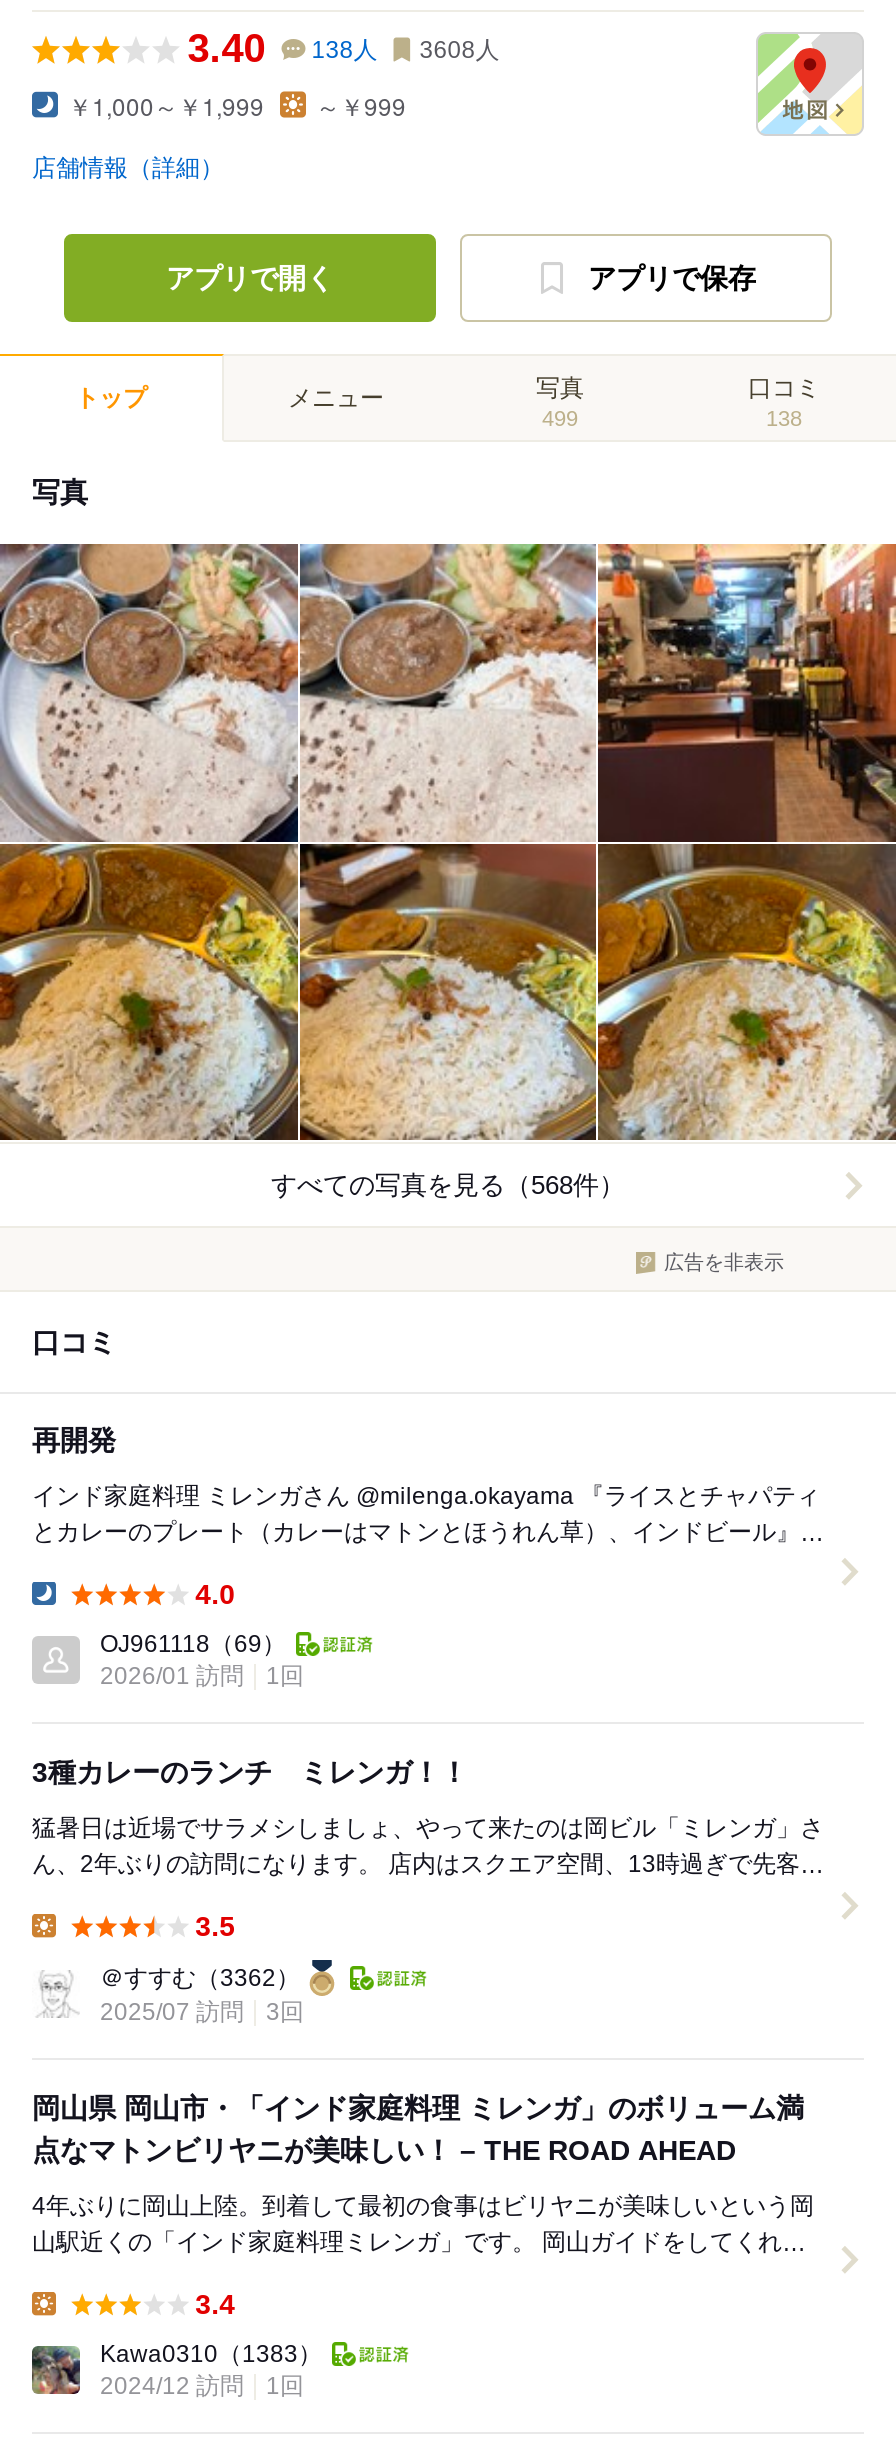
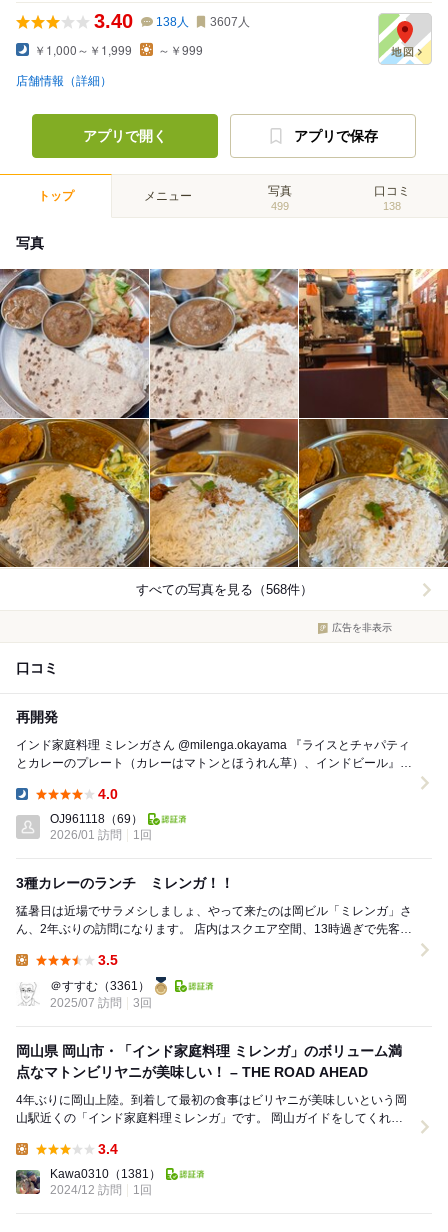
[188,26,500,70] 3.40 138人 3608人 -> [94,10,250,32] 3.40 138人 3607人
[100,1965,300,1993] ＠すすむ（3362） -> [50,979,150,993] ＠すすむ（3361）
[100,2341,322,2369] Kawa0310（1383） -> [50,1167,161,1181] Kawa0310（1381）

